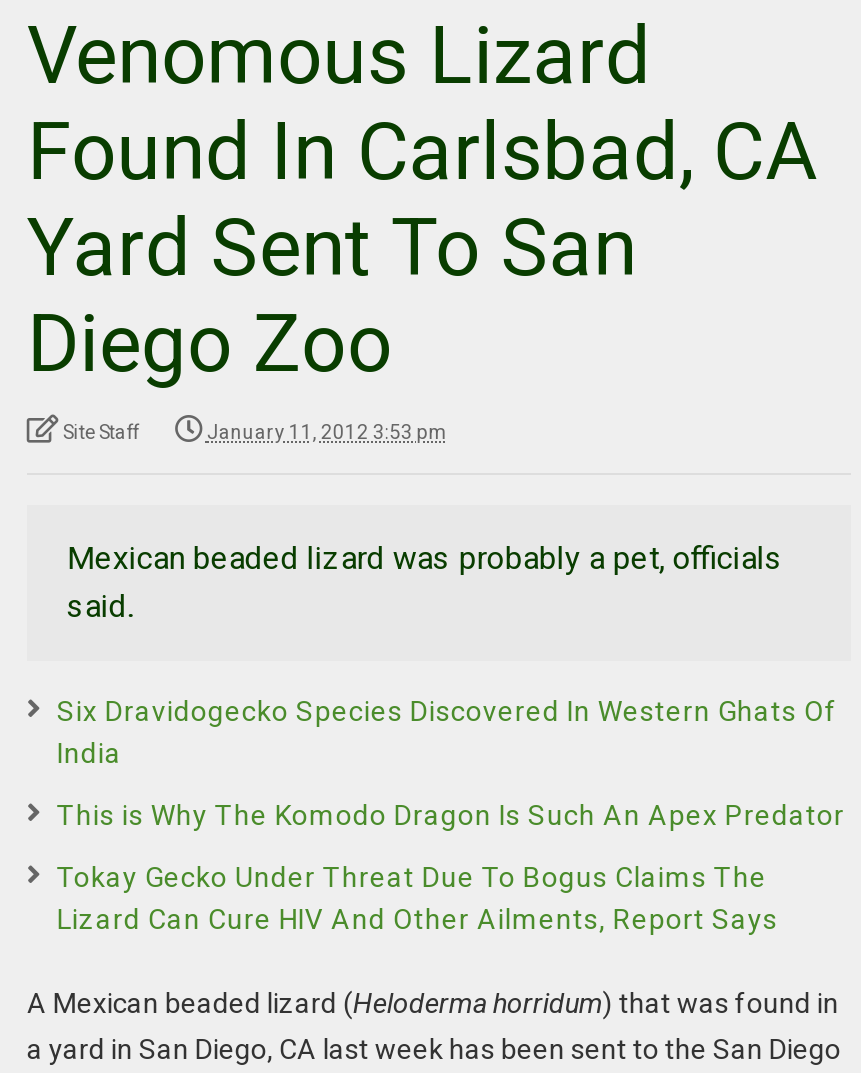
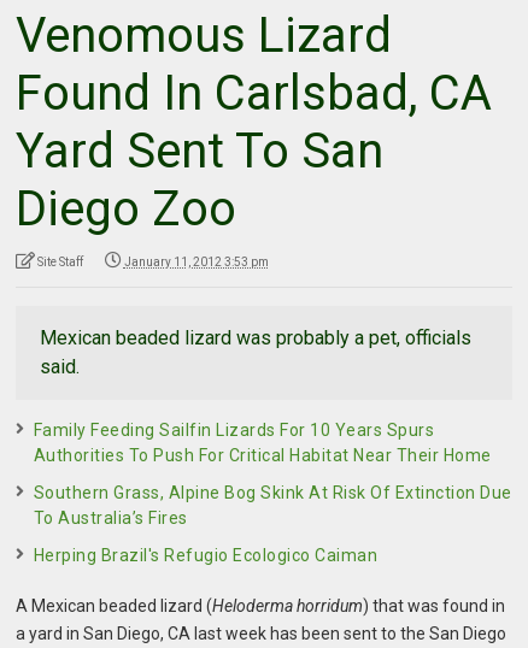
[57,695,838,769] Six Dravidogecko Species Discovered In Western Ghats Of | India -> [34,420,492,465] Family Feeding Sailfin Lizards For 10 Years Spurs | Authorities To Push For Critical Habitat Near Their Home
[57,799,845,831] This is Why The Komodo Dragon Is Such An Apex Predator -> [34,483,512,527] Southern Grass, Alpine Bog Skink At Risk Of Extinction Due | To Australia’s Fires
[57,861,778,935] Tokay Gecko Under Threat Due To Bogus Claims The | Lizard Can Cure HIV And Other Ailments, Report Says -> [34,545,378,565] Herping Brazil's Refugio Ecologico Caiman

